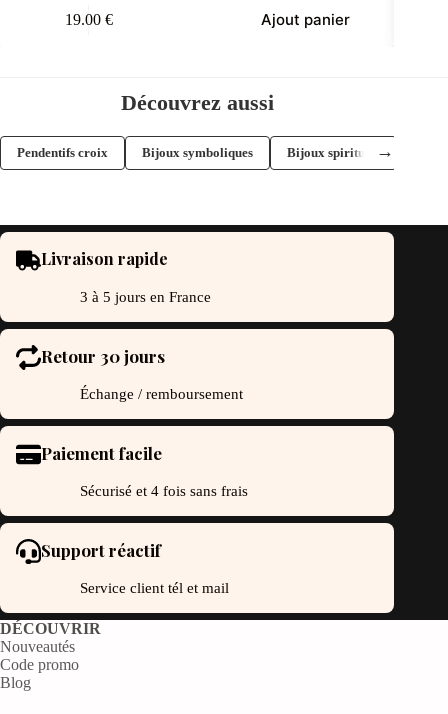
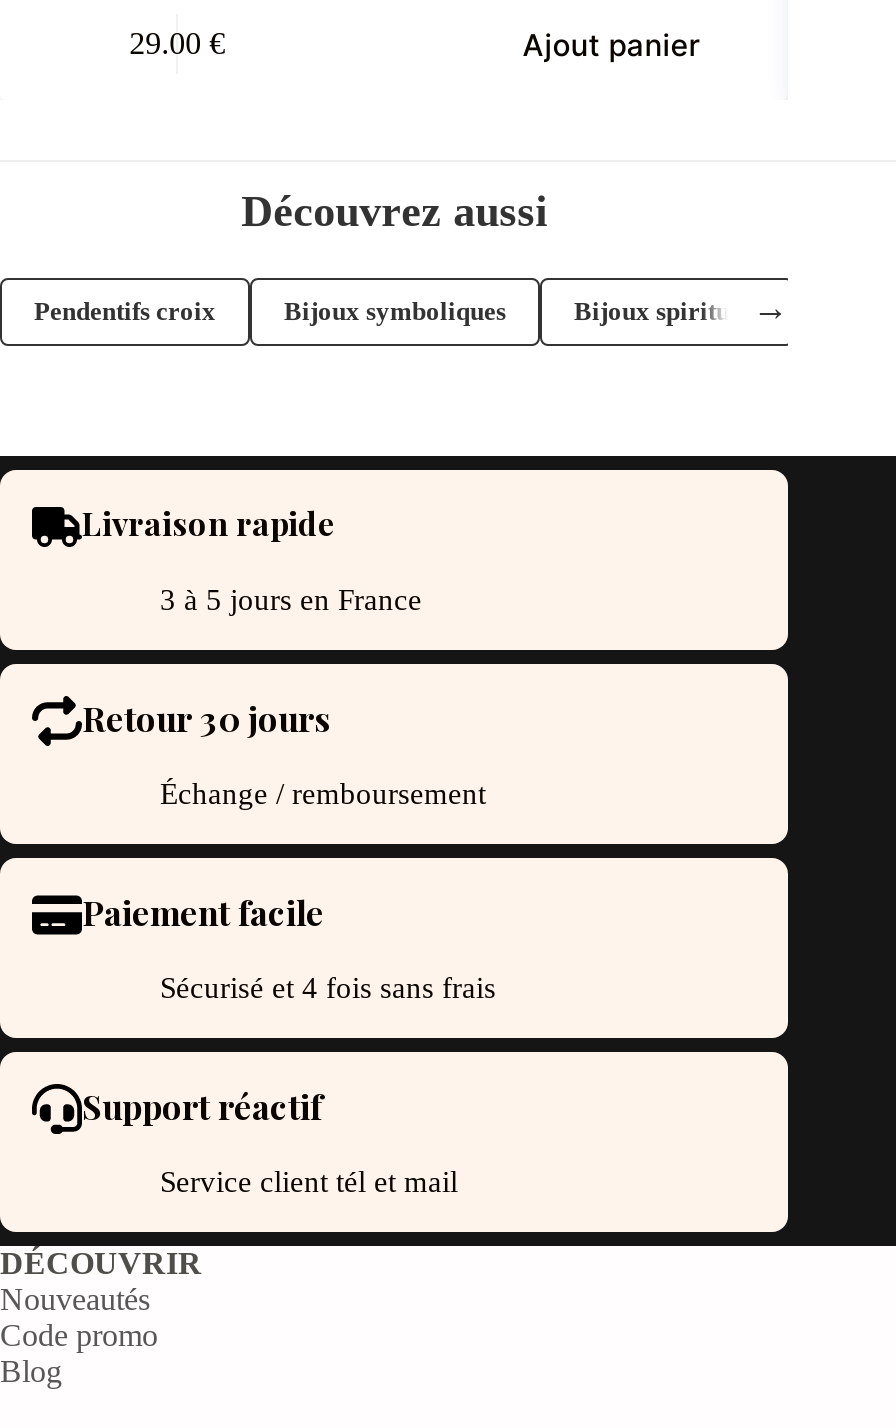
[65,11,113,28] 19.00 € -> [129,27,225,61] 29.00 €

